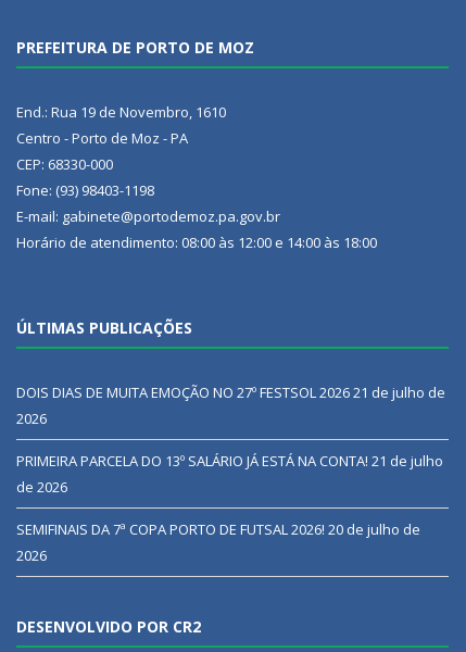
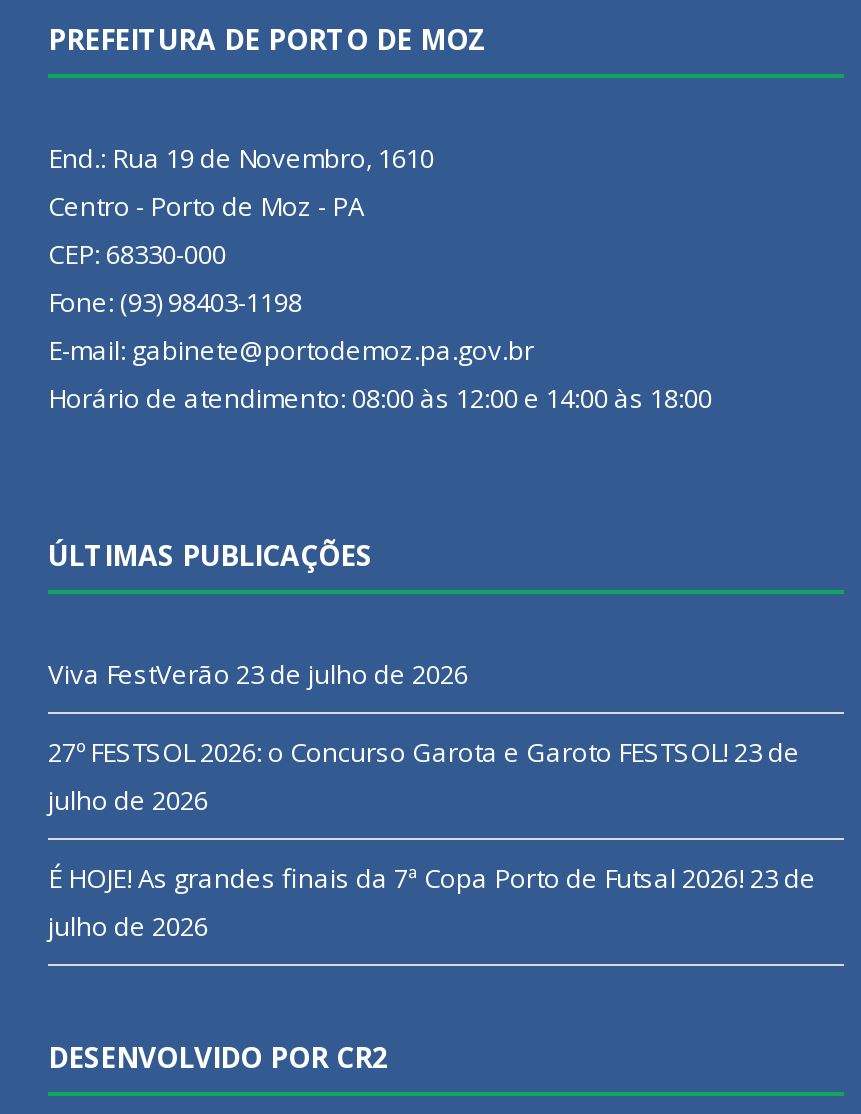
[16,382,445,428] DOIS DIAS DE MUITA EMOÇÃO NO 27º FESTSOL 2026 21 de julho de | 2026 -> [48,655,468,691] Viva FestVerão 23 de julho de 2026
[16,450,443,496] PRIMEIRA PARCELA DO 13º SALÁRIO JÁ ESTÁ NA CONTA! 21 de julho | de 2026 -> [48,733,800,817] 27º FESTSOL 2026: o Concurso Garota e Garoto FESTSOL! 23 de | julho de 2026
[16,519,420,565] SEMIFINAIS DA 7ª COPA PORTO DE FUTSAL 2026! 20 de julho de | 2026 -> [48,859,816,943] É HOJE! As grandes finais da 7ª Copa Porto de Futsal 2026! 23 de | julho de 2026

